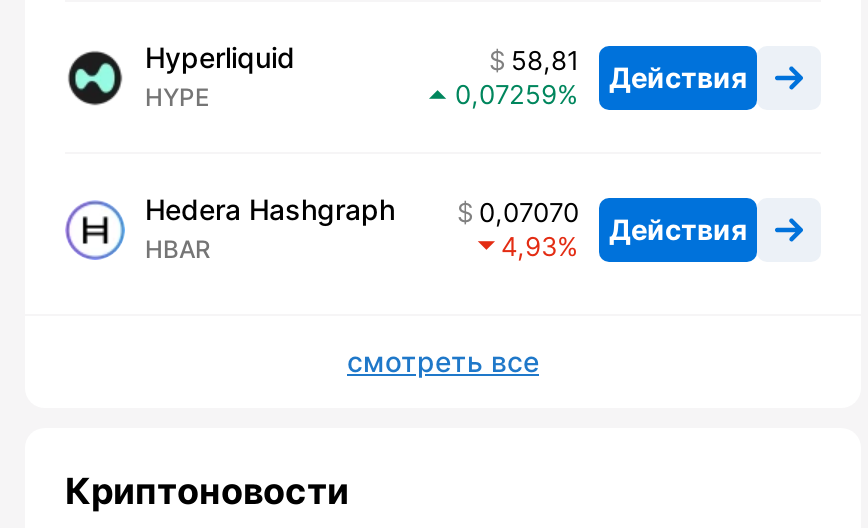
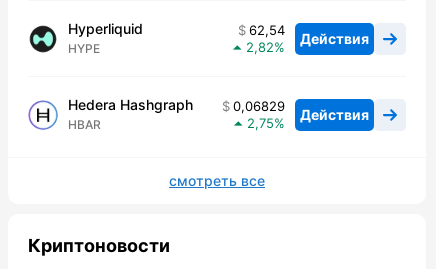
[511,45,747,94] 58,81 Действия -> [249,22,369,47] 62,54 Действия
[455,79,557,111] 0,07259 -> [246,39,274,55] 2,82
[479,197,747,246] 0,07070 Действия -> [233,98,369,123] 0,06829 Действия
[501,231,557,263] 4,93 -> [247,115,274,131] 2,75

